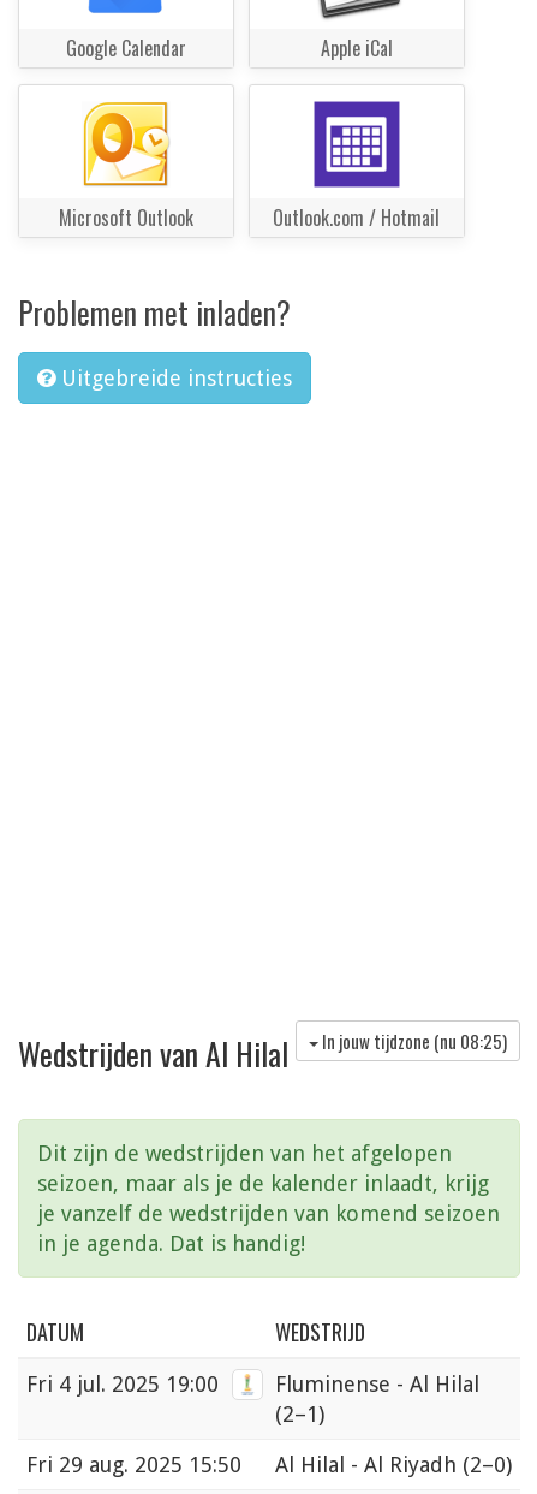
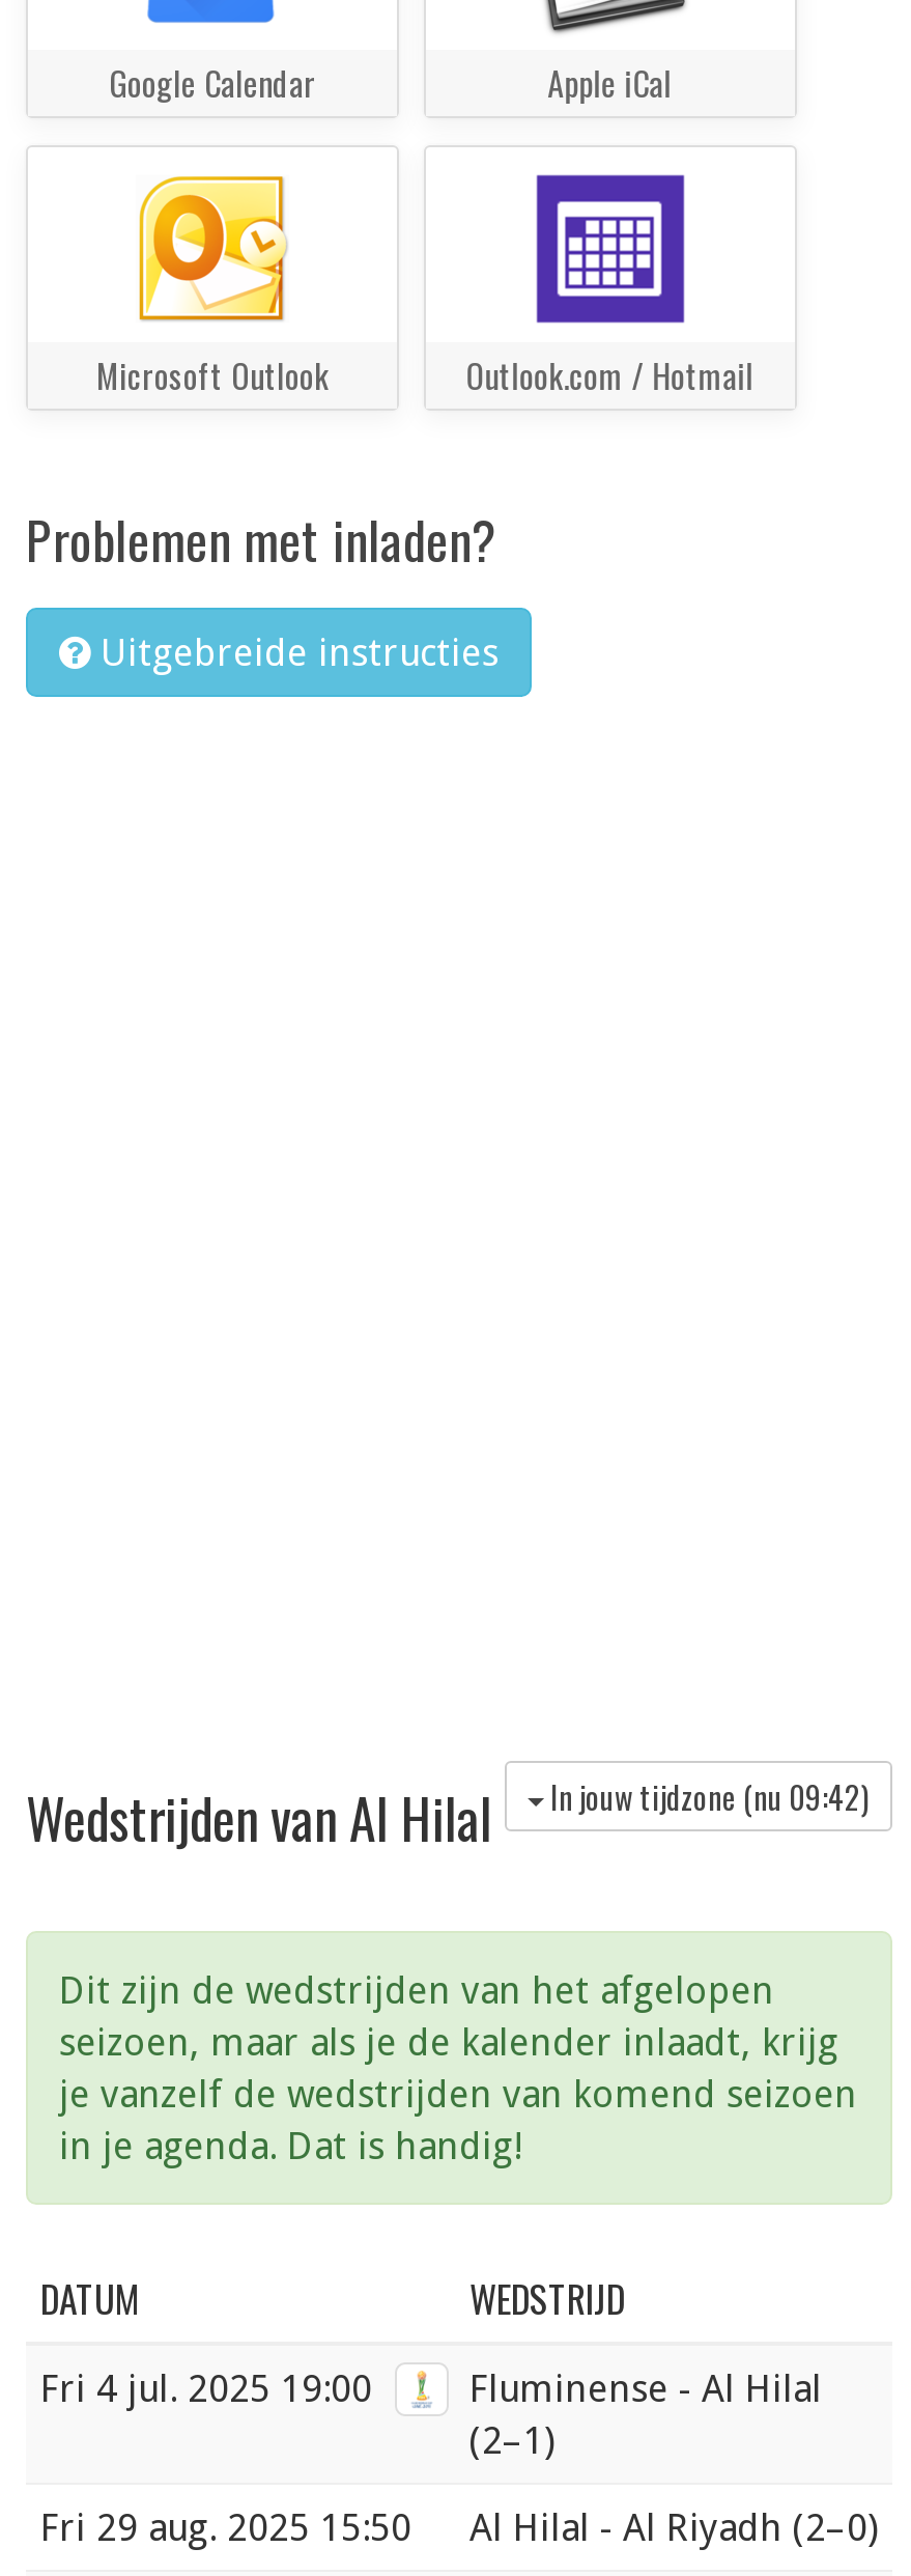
[322,1028,507,1055] In jouw tijdzone (nu 08:25) -> [550,1774,870,1820] In jouw tijdzone (nu 09:42)

